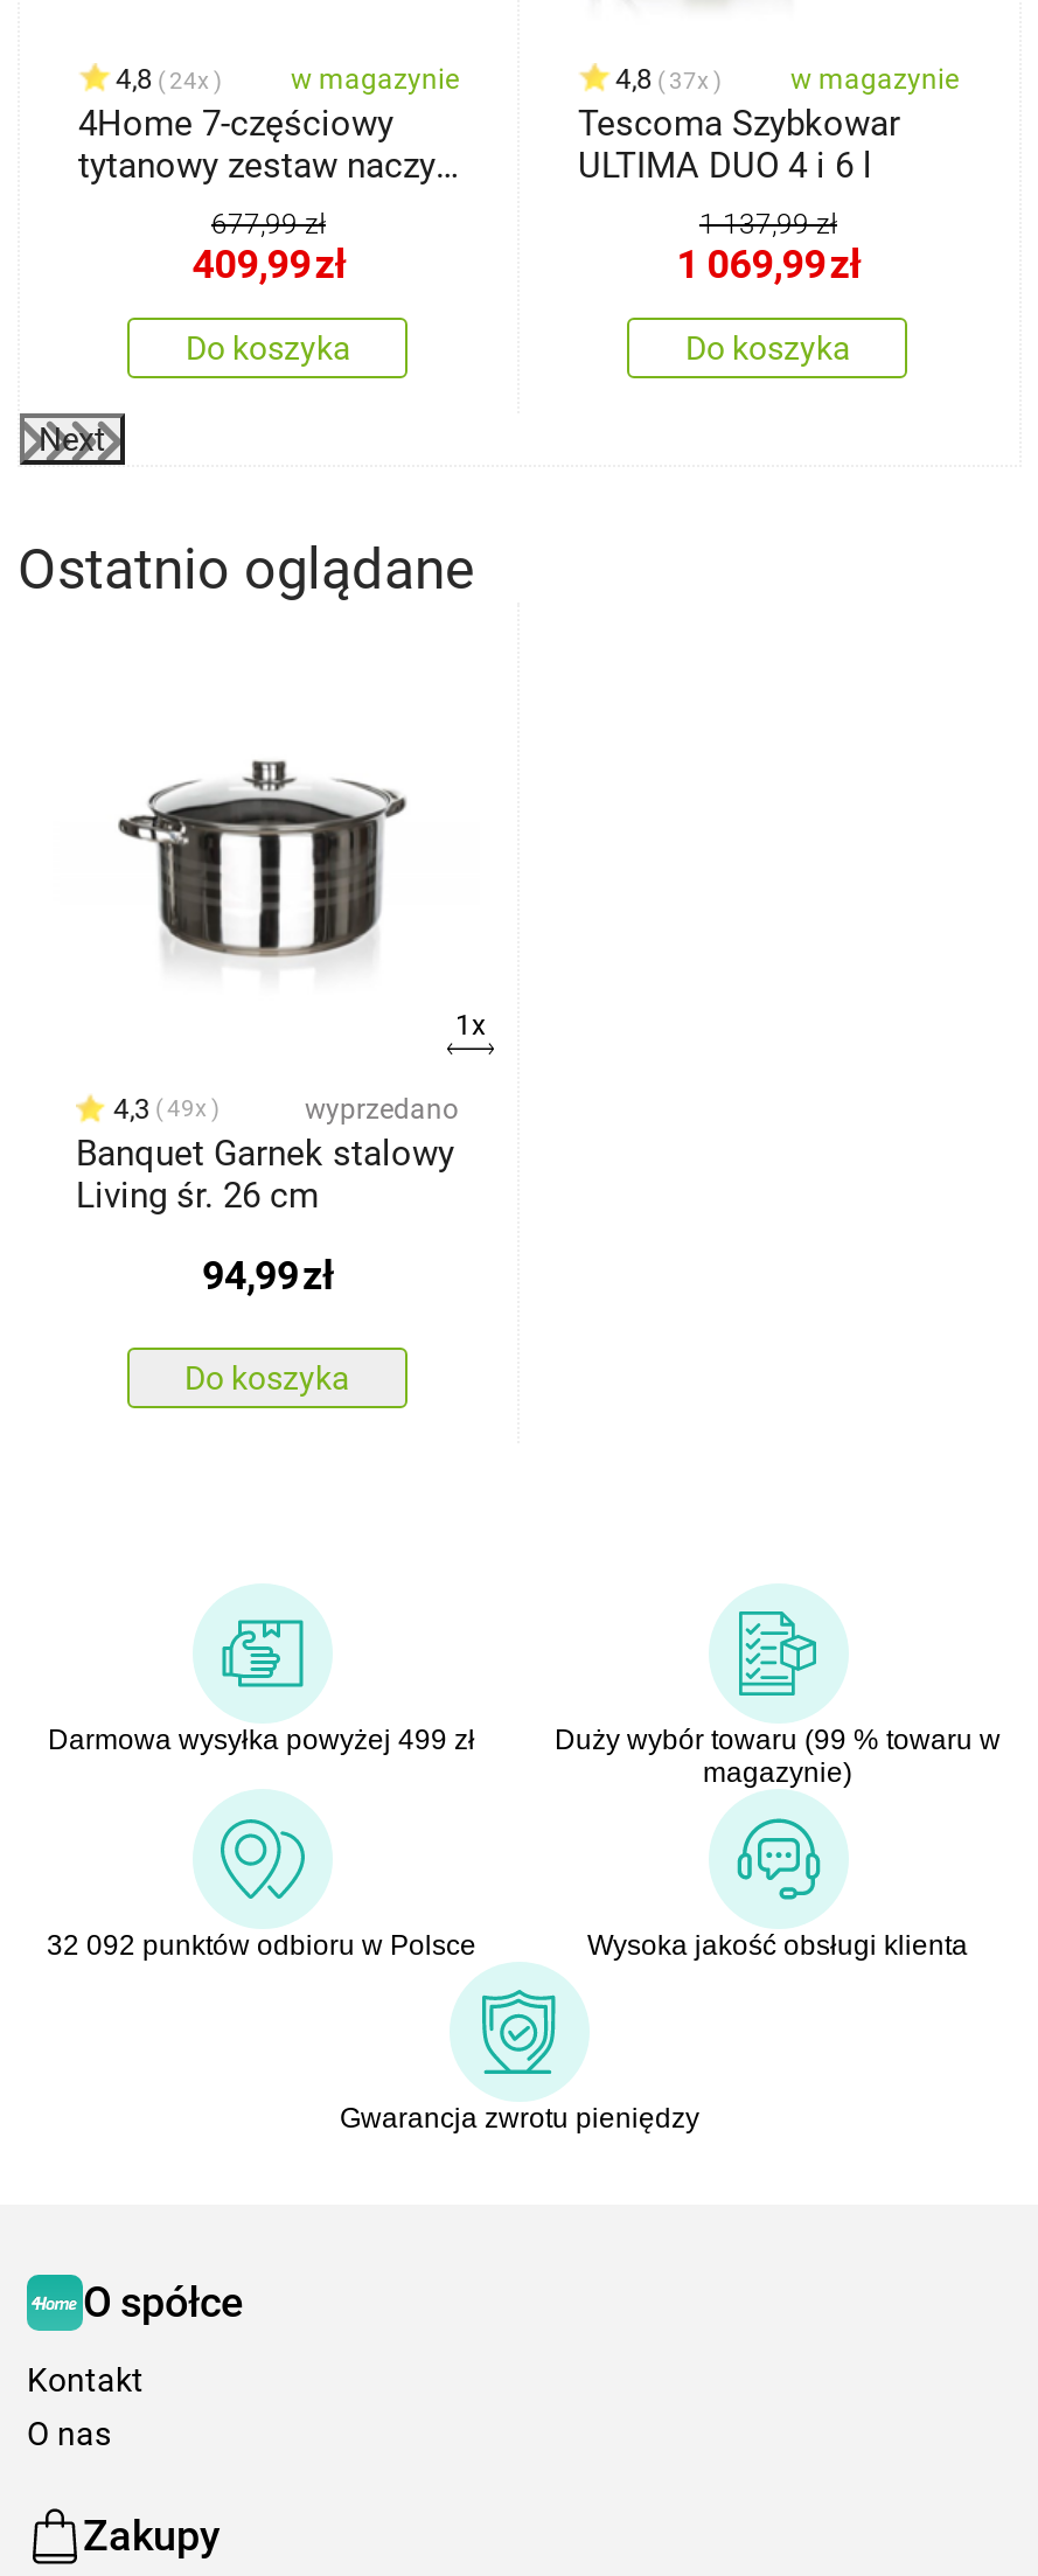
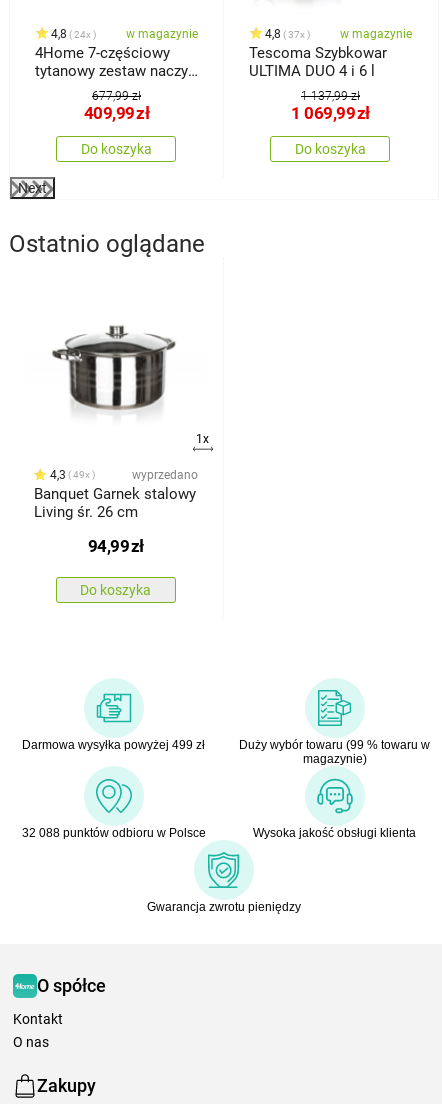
[47,1929,476,1961] 32 092 punktów odbioru w Polsce -> [21,826,205,840] 32 088 punktów odbioru w Polsce

